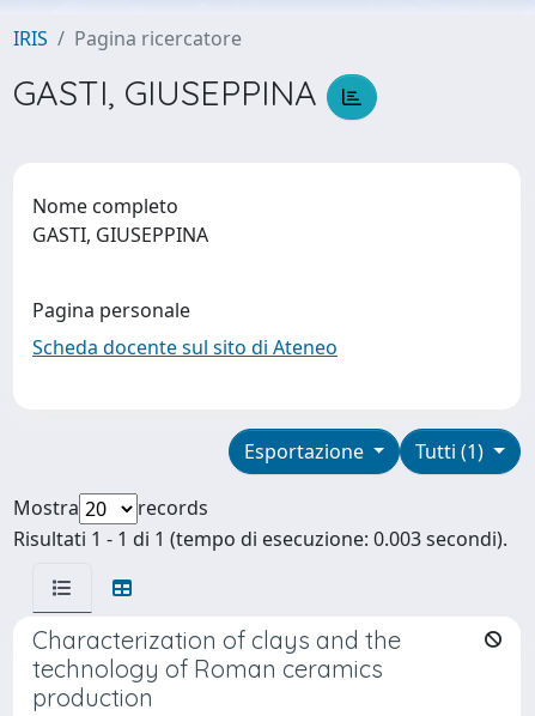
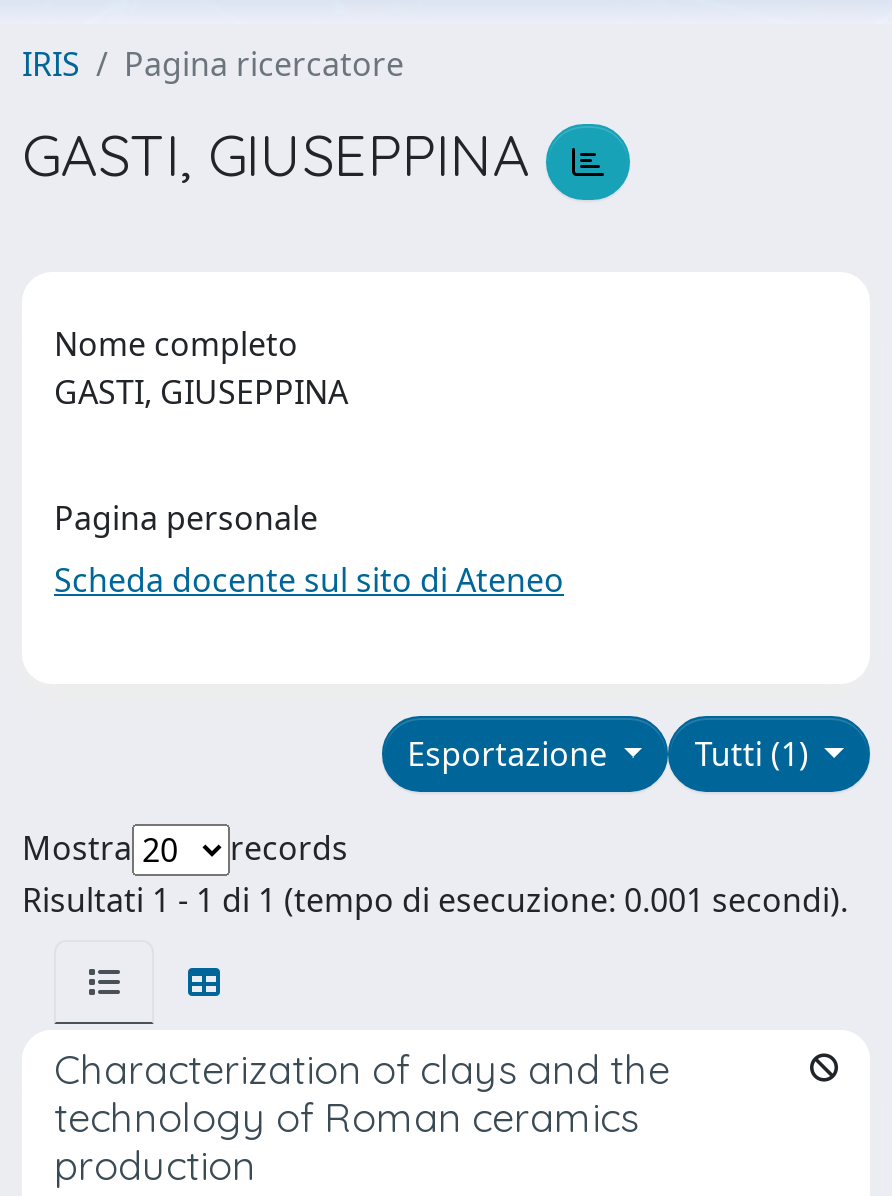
[13,525,507,552] Risultati 1 - 1 di 1 (tempo di esecuzione: 0.003 secondi). -> [22,878,848,922] Risultati 1 - 1 di 1 (tempo di esecuzione: 0.001 secondi).

